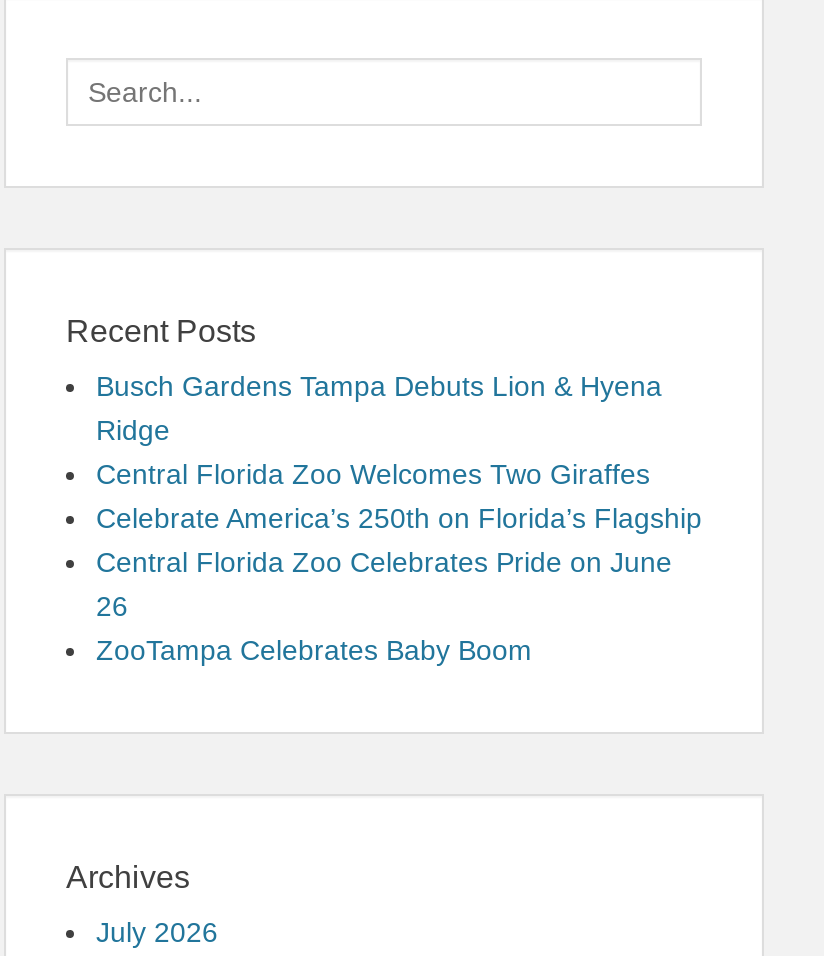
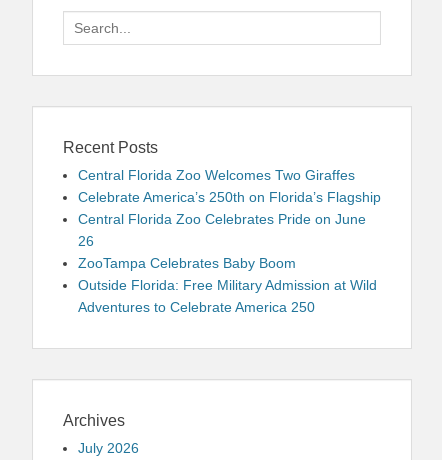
[96,370,662,446] Busch Gardens Tampa Debuts Lion & Hyena | Ridge -> none
moved [96,458,702,666] -> [78,167,381,271]: Central Florida Zoo Welcomes Two Giraffes | Celebrate America’s 250th on Florida’s Flagship | Central Florida Zoo Celebrates Pride on June | 26 | ZooTampa Celebrates Baby Boom
none -> [78,277,377,315] Outside Florida: Free Military Admission at Wild | Adventures to Celebrate America 250

